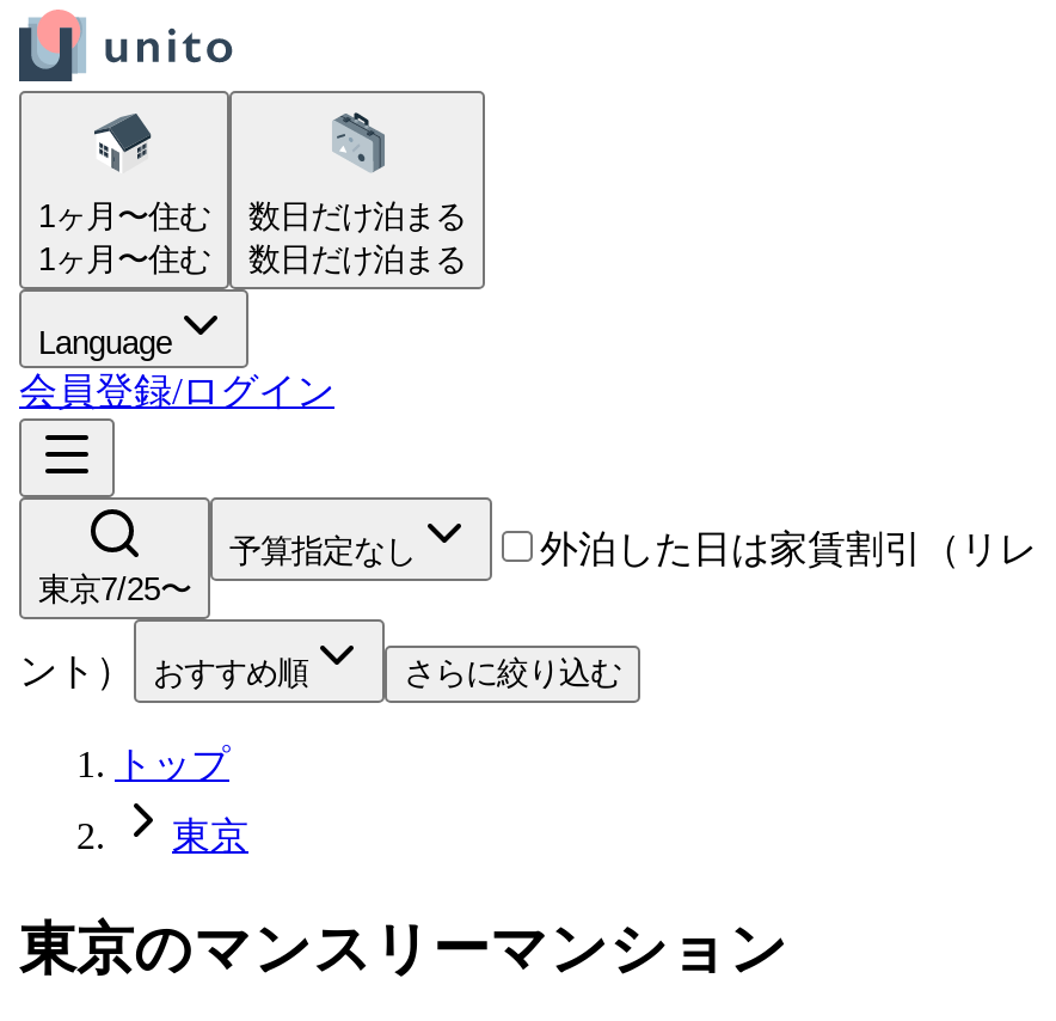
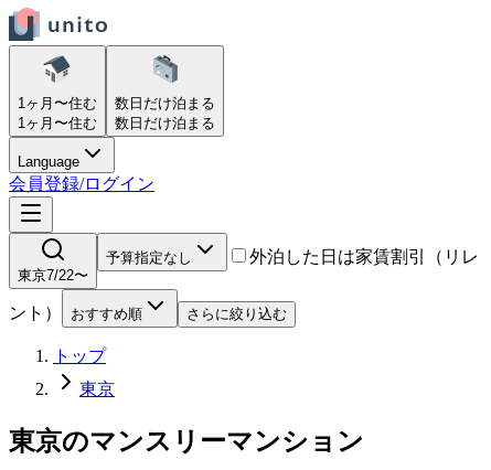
[38,571,191,607] 東京7/25〜 -> [18,267,88,284] 東京7/22〜

